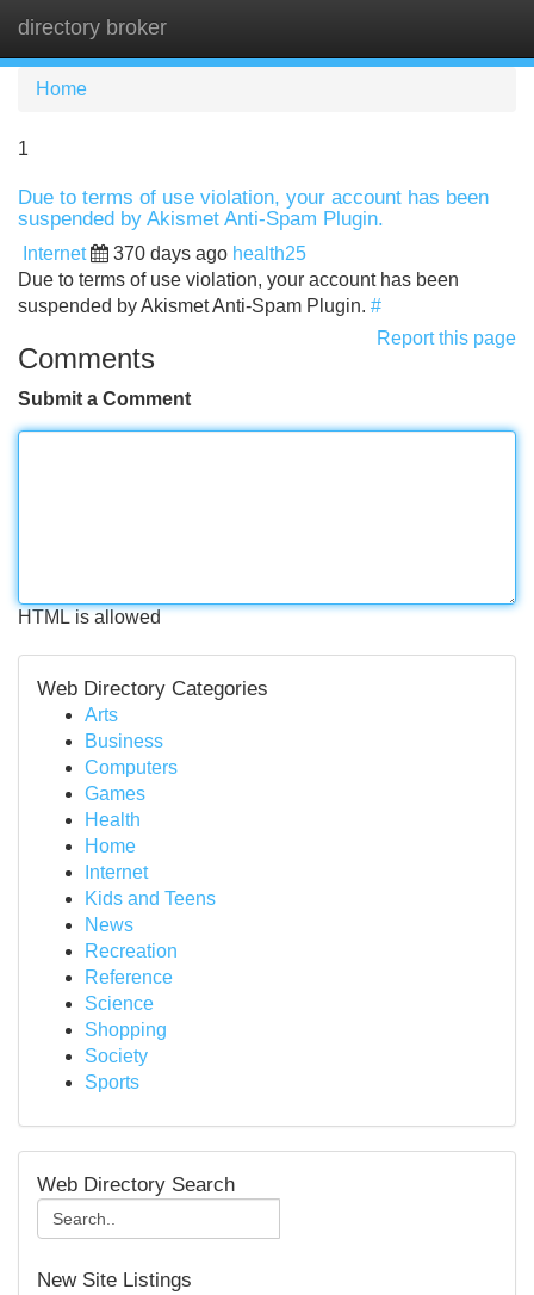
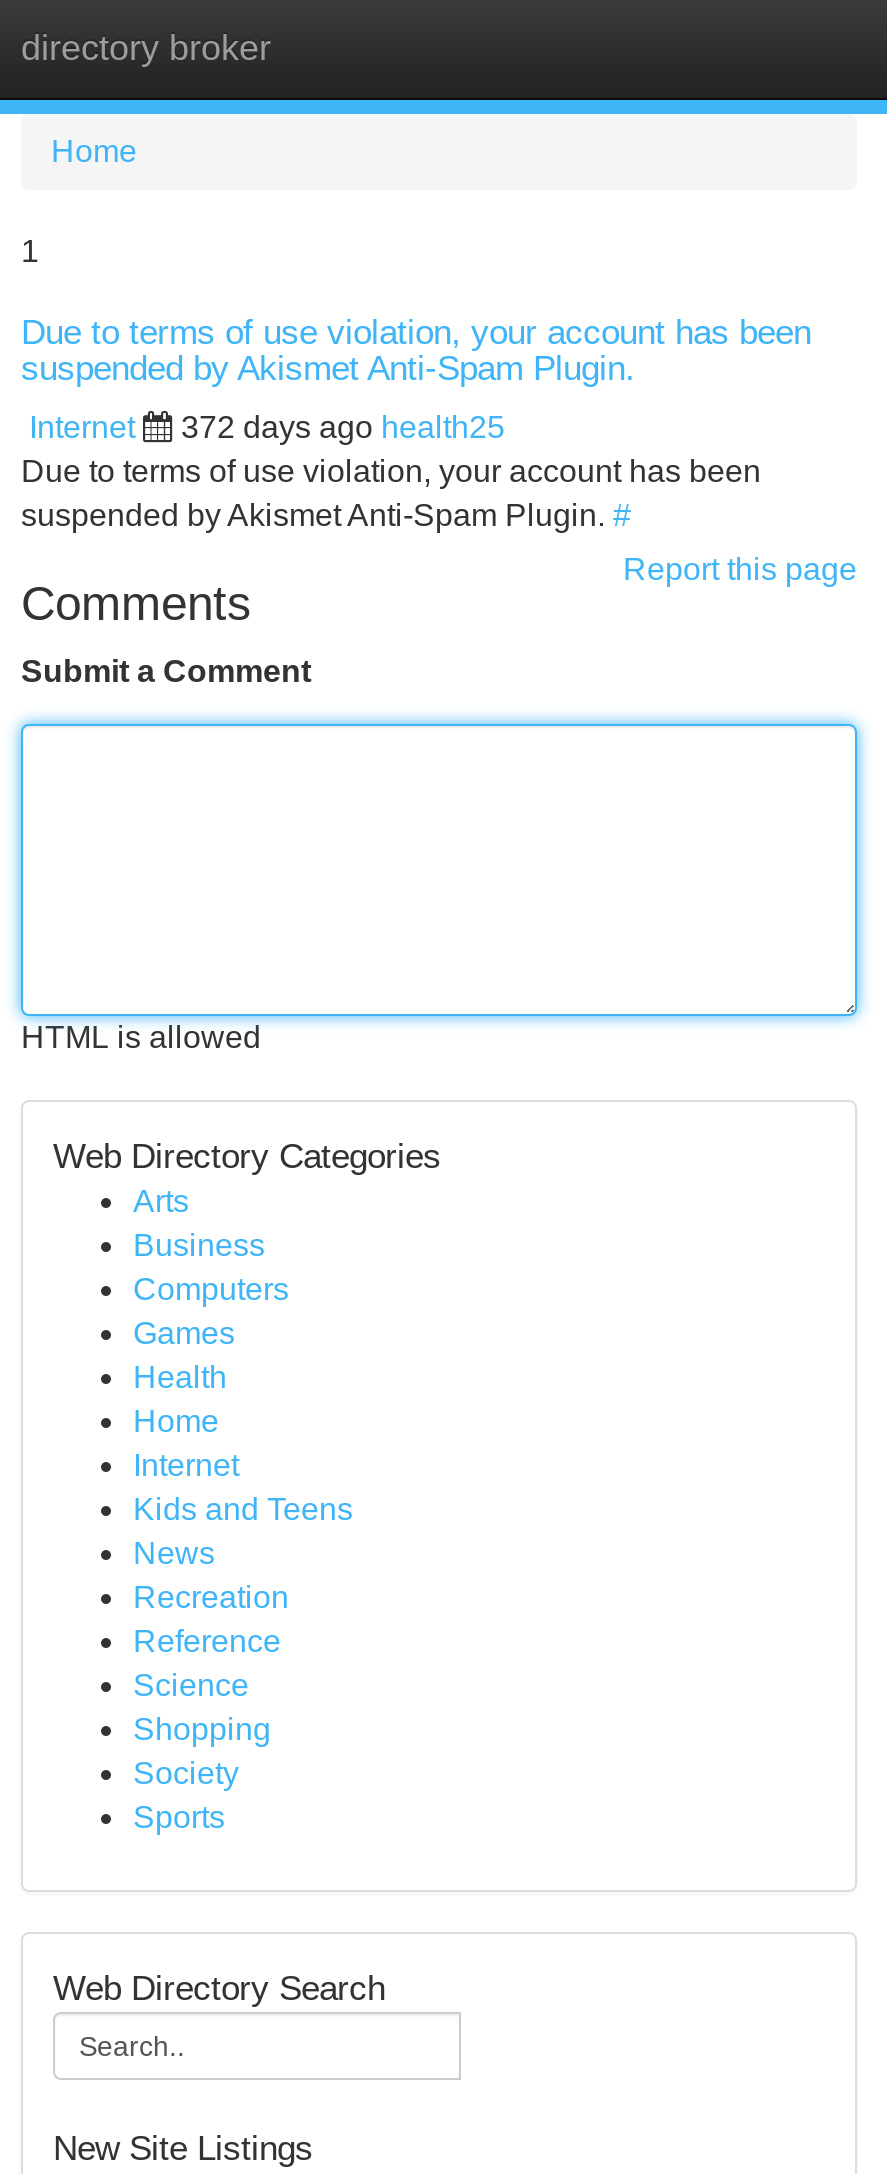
[113,243,306,264] 370 days ago health25 -> [181,410,505,444] 372 days ago health25

